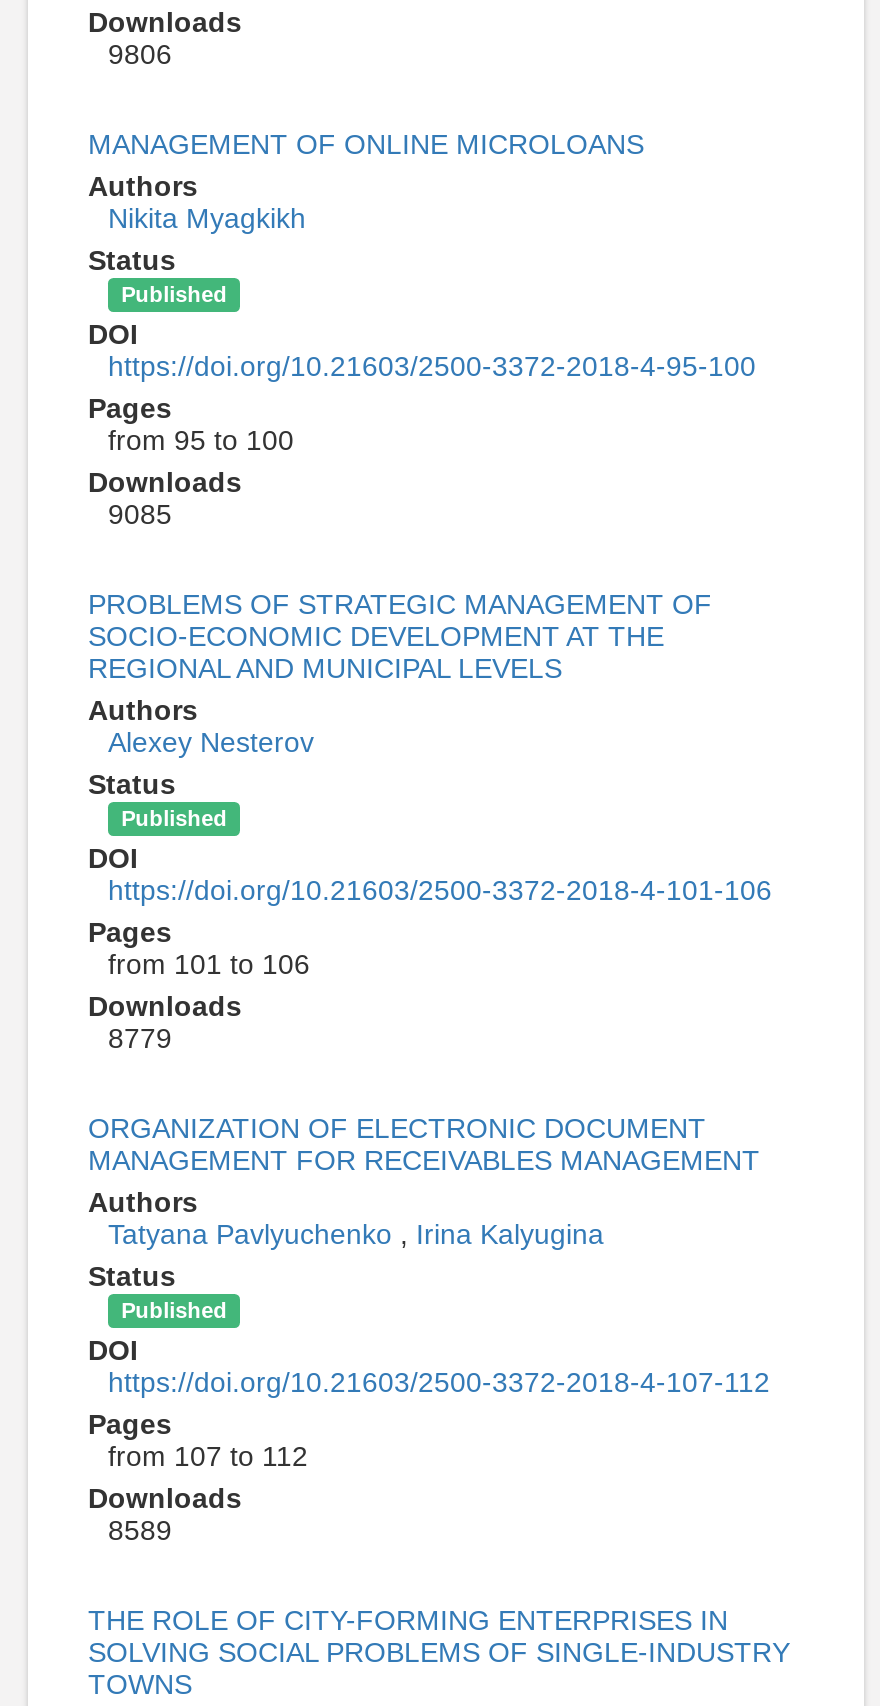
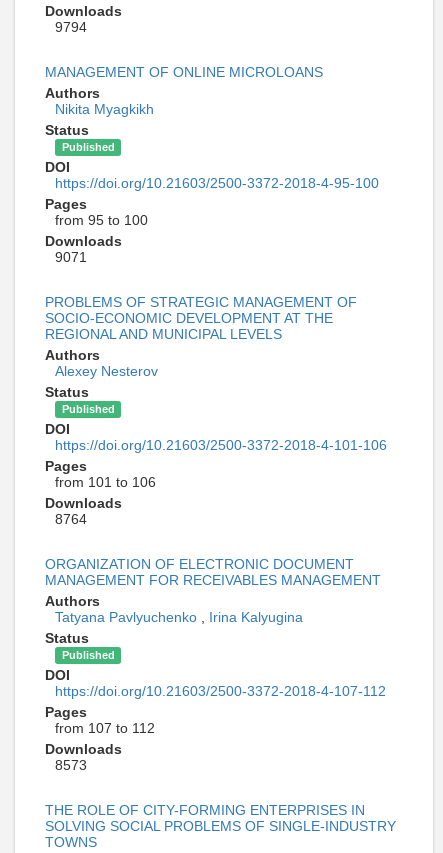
[108,38,172,70] 9806 -> [55,19,87,35] 9794
[108,498,172,530] 9085 -> [55,249,87,265] 9071
[108,1022,172,1054] 8779 -> [55,511,87,527] 8764
[108,1514,172,1546] 8589 -> [55,757,87,773] 8573

